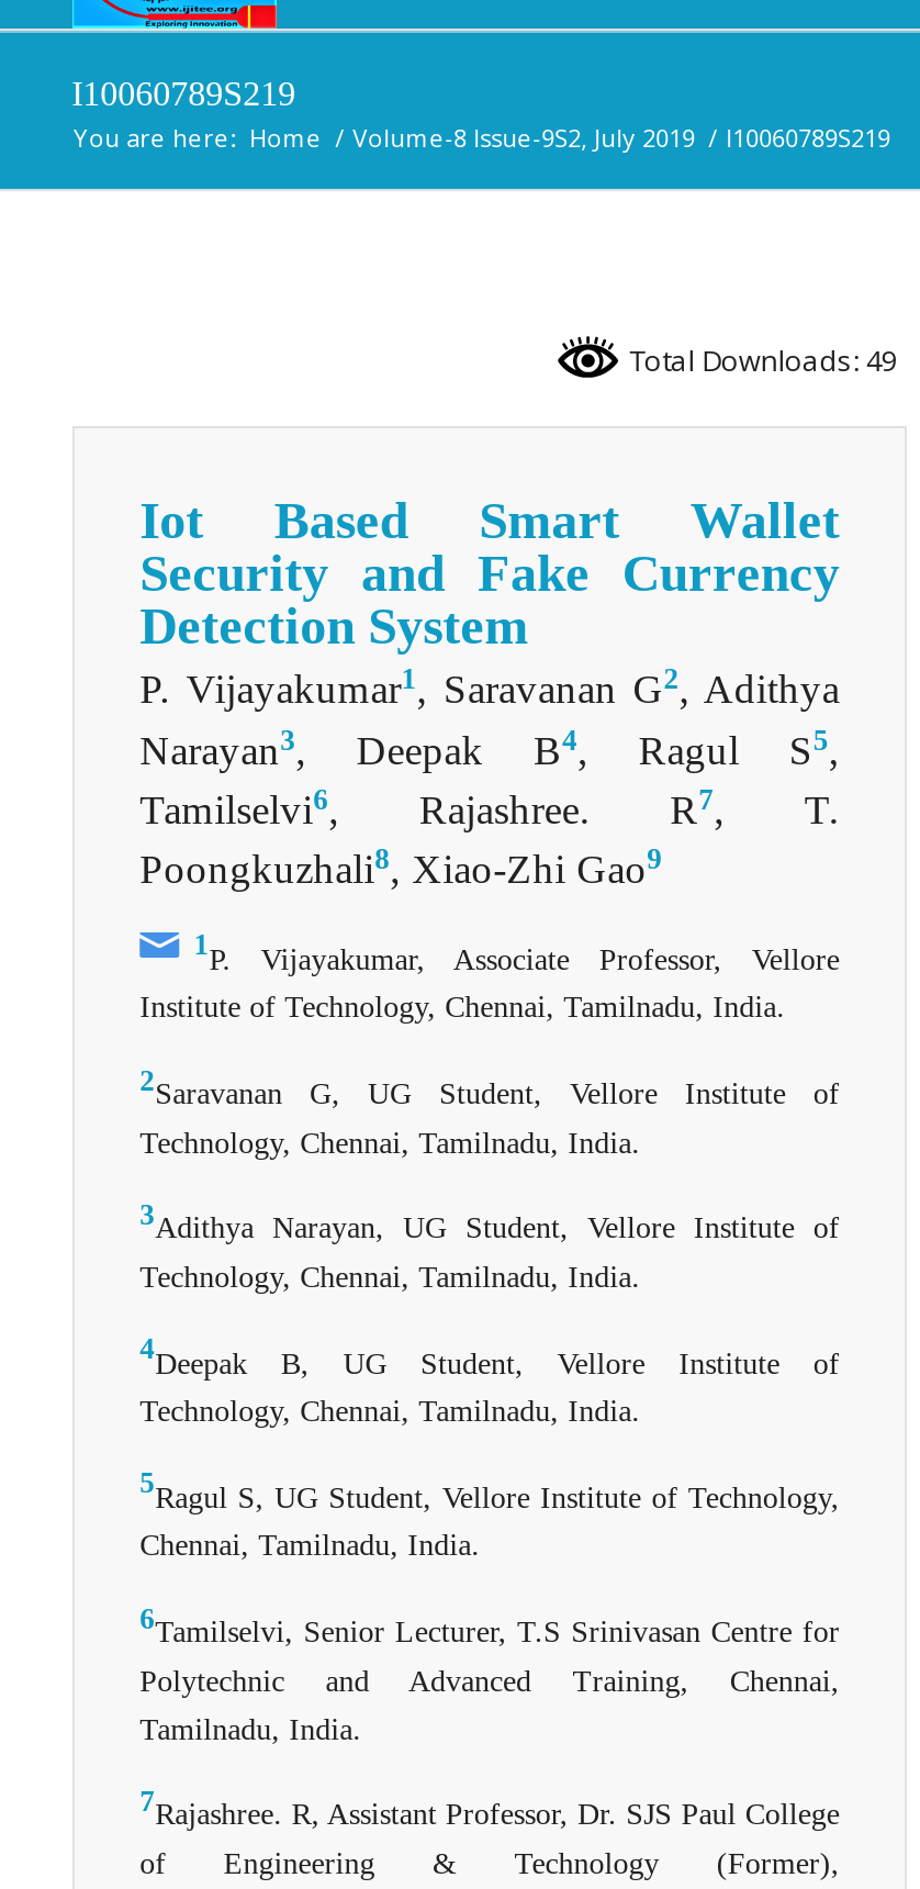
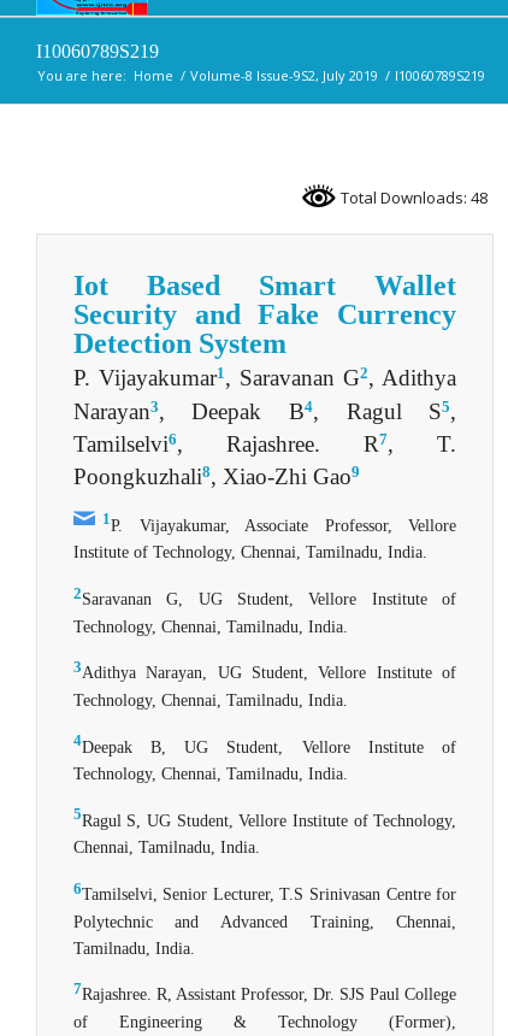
[622,340,897,380] Total Downloads: 49 -> [338,187,488,208] Total Downloads: 48

